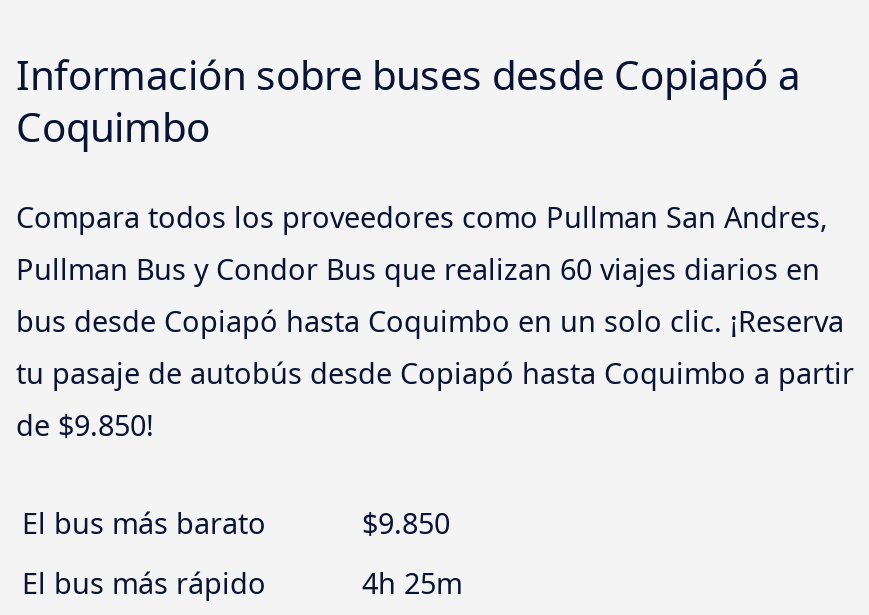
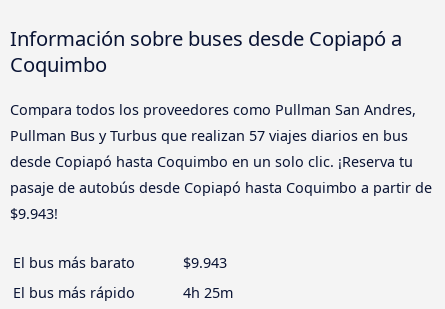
[16,250,854,444] Pullman Bus y Condor Bus que realizan 60 viajes diarios en | bus desde Copiapó hasta Coquimbo en un solo clic. ¡Reserva | tu pasaje de autobús desde Copiapó hasta Coquimbo a partir | de $9.850! -> [10,126,432,223] Pullman Bus y Turbus que realizan 57 viajes diarios en bus | desde Copiapó hasta Coquimbo en un solo clic. ¡Reserva tu | pasaje de autobús desde Copiapó hasta Coquimbo a partir de | $9.943!
[362,504,450,542] $9.850 -> [183,253,227,272] $9.943

